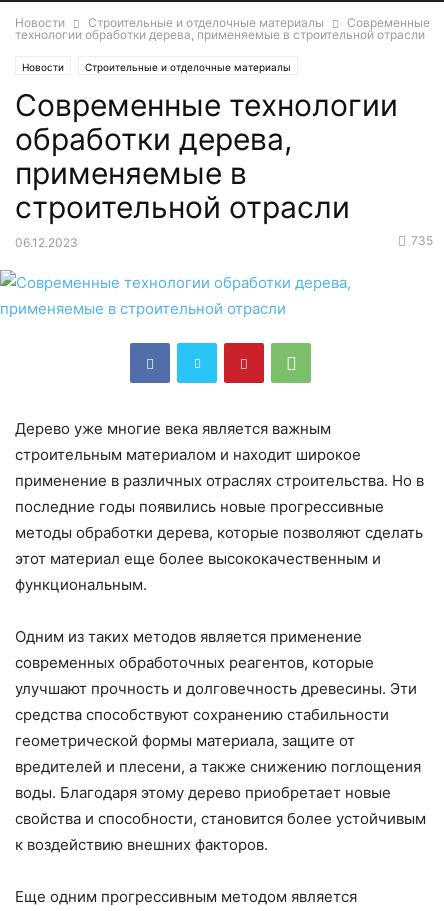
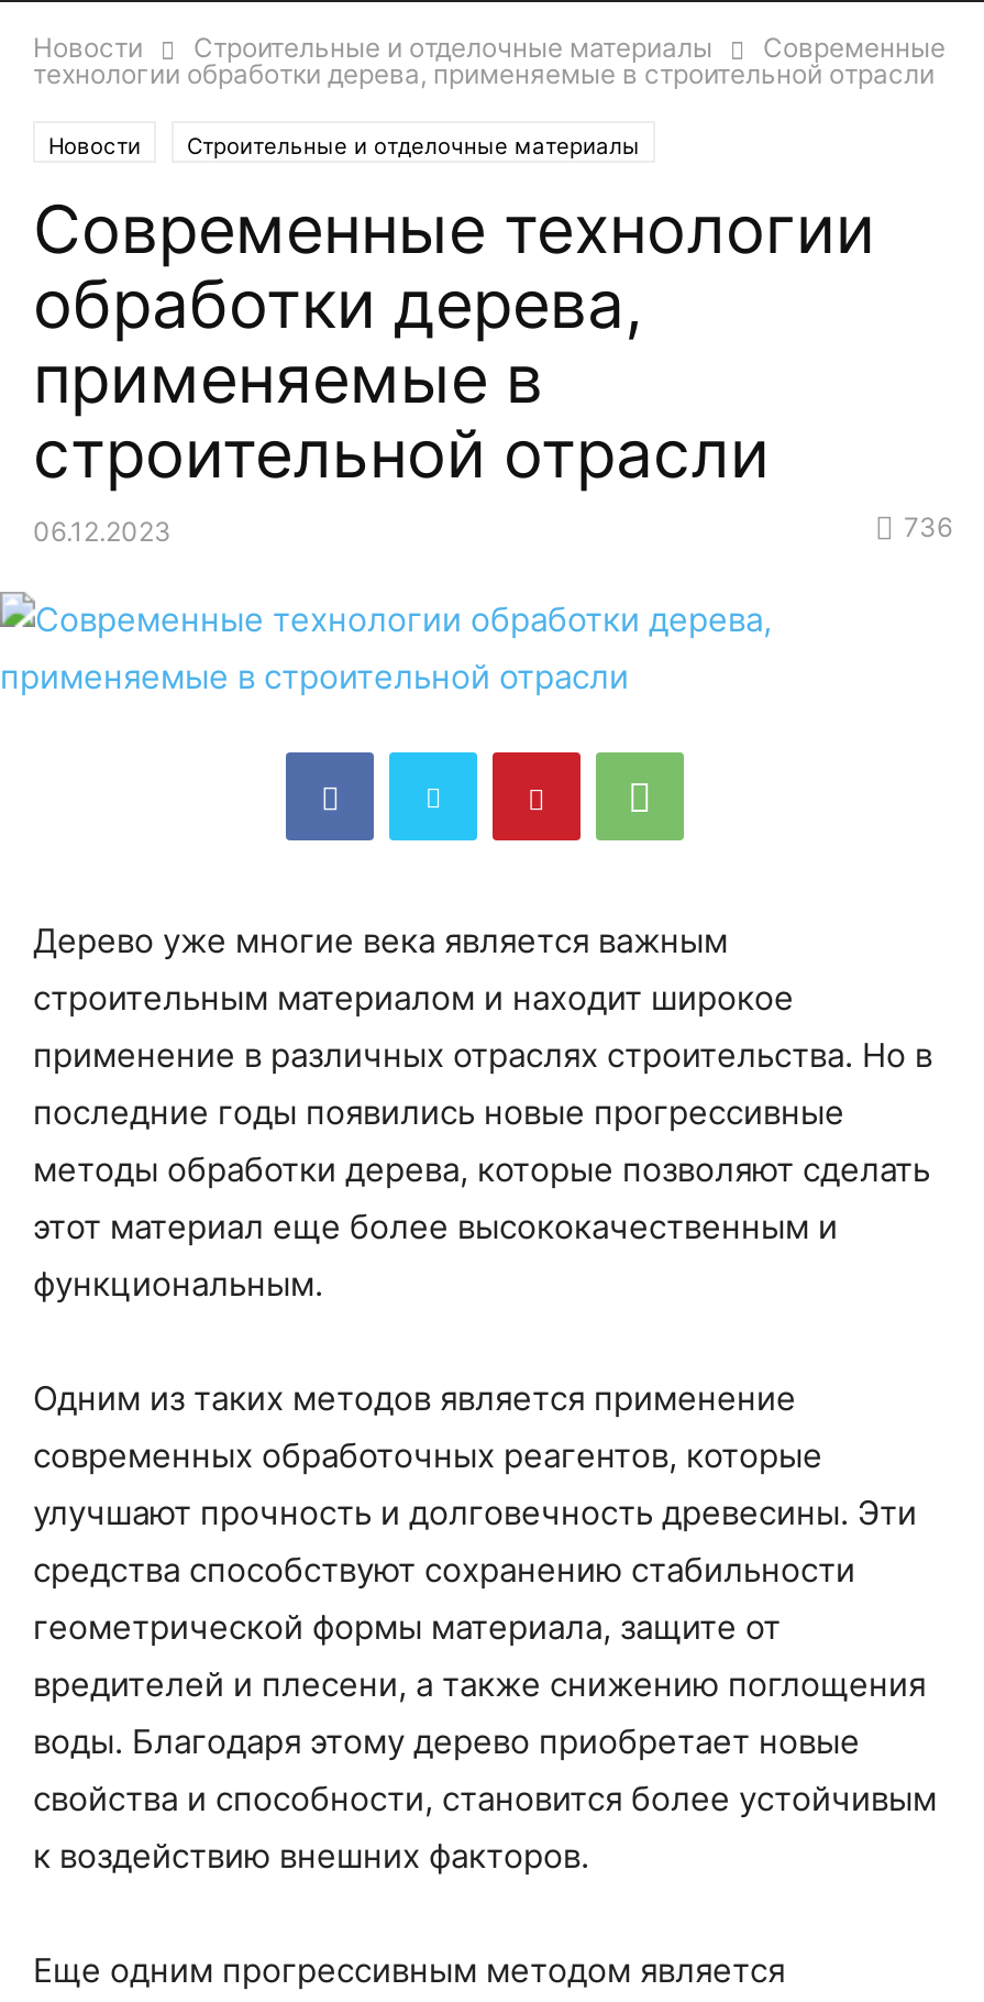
[411,233,433,248] 735 -> [904,510,952,543] 736

